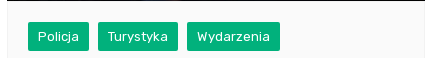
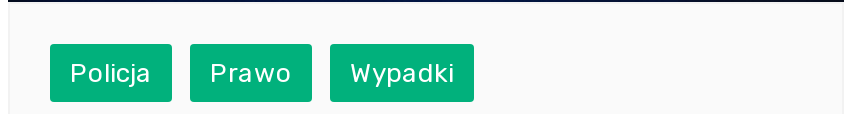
[108,29,270,44] Turystyka | Wydarzenia -> [210,58,454,88] Prawo | Wypadki

